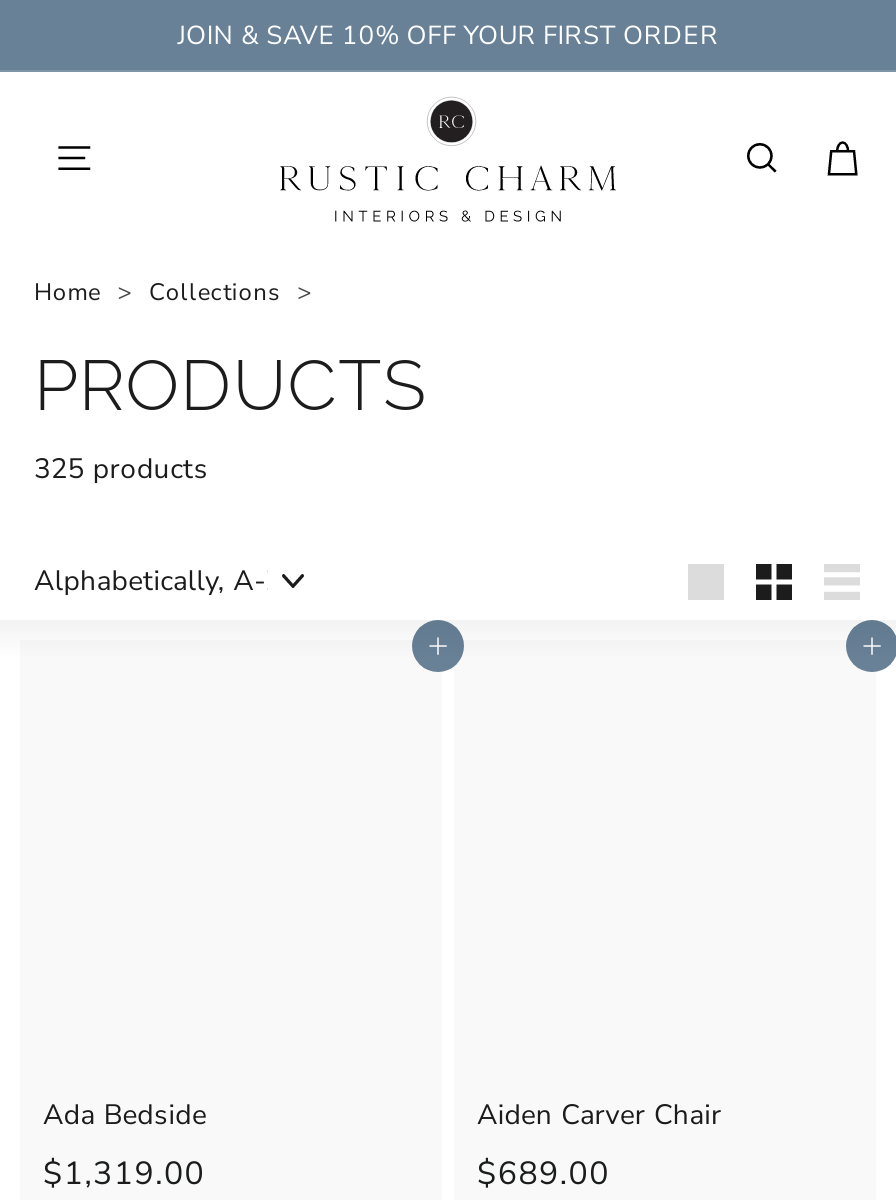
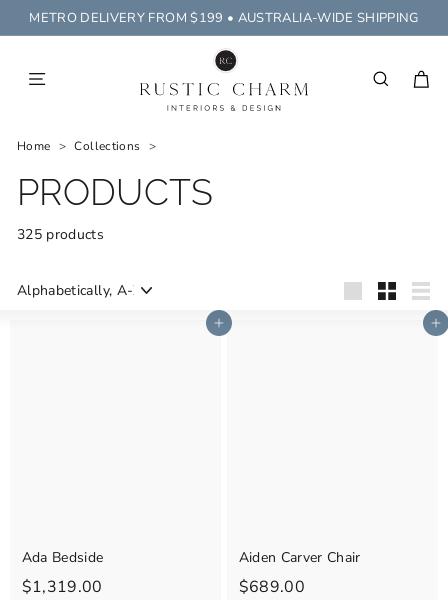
[177,18,719,54] JOIN & SAVE 10% OFF YOUR FIRST ORDER -> [29,9,419,27] METRO DELIVERY FROM $199 • AUSTRALIA-WIDE SHIPPING

